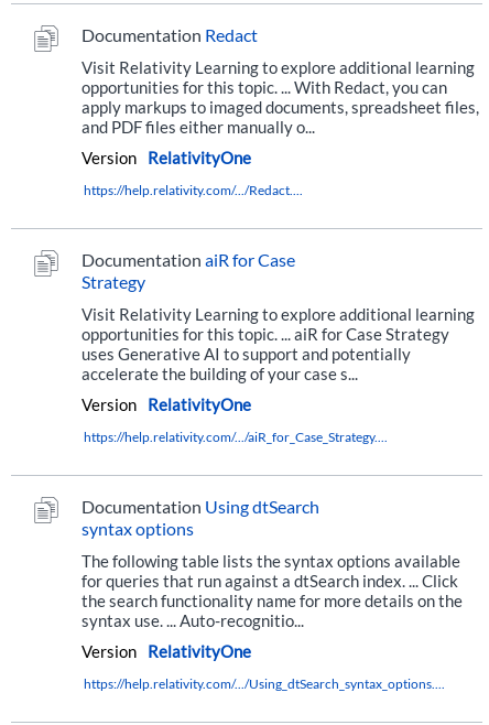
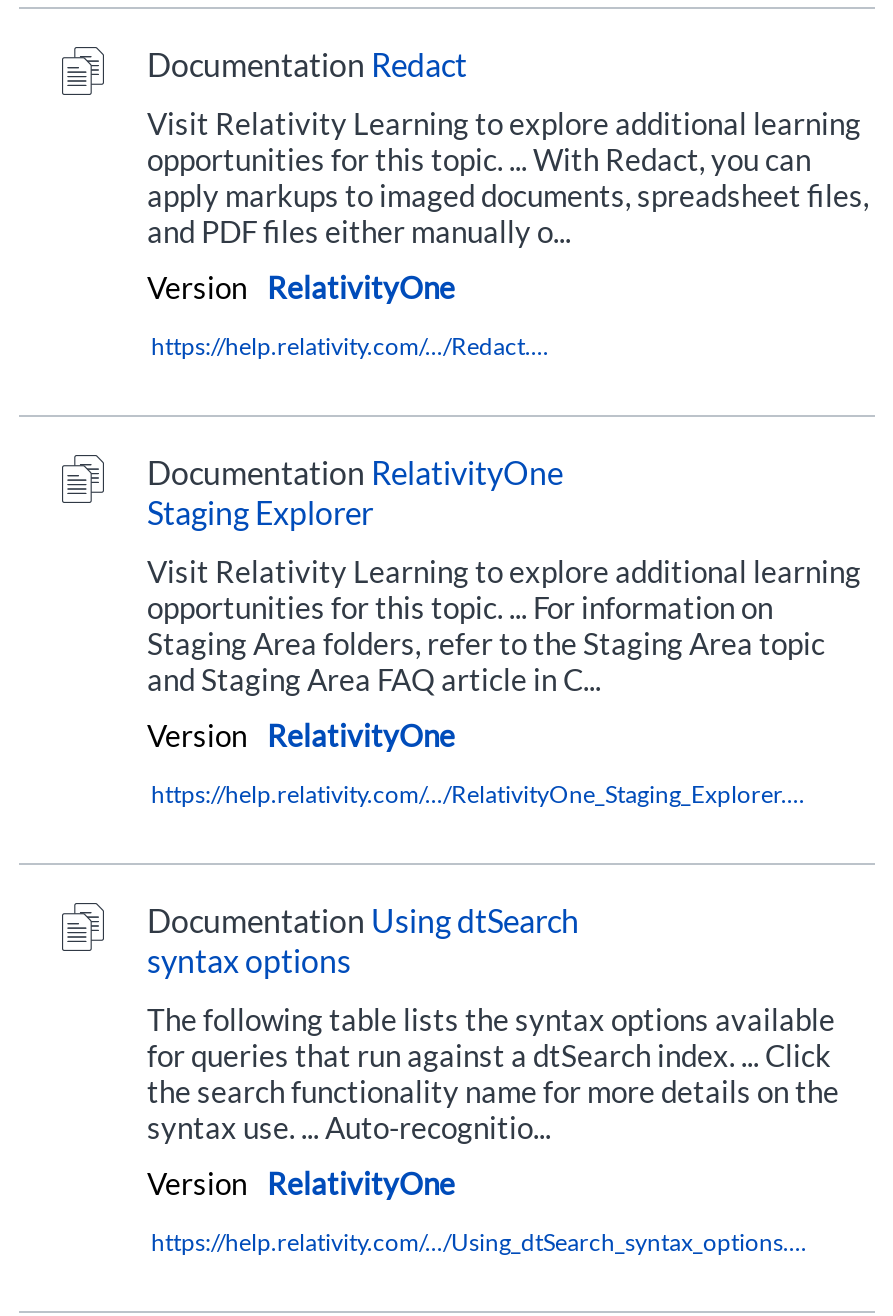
[81,249,295,292] Documentation aiR for Case | Strategy -> [147,453,563,531] Documentation RelativityOne | Staging Explorer
[81,324,449,384] opportunities for this topic. ... aiR for Case Strategy | uses Generative AI to support and potentially | accelerate the building of your case s... -> [147,589,825,697] opportunities for this topic. ... For information on | Staging Area folders, refer to the Staging Area topic | and Staging Area FAQ article in C...
[84,429,388,445] https://help.relativity.com/.../aiR_for_Case_Strategy.... -> [151,779,805,809] https://help.relativity.com/.../RelativityOne_Staging_Explorer....

